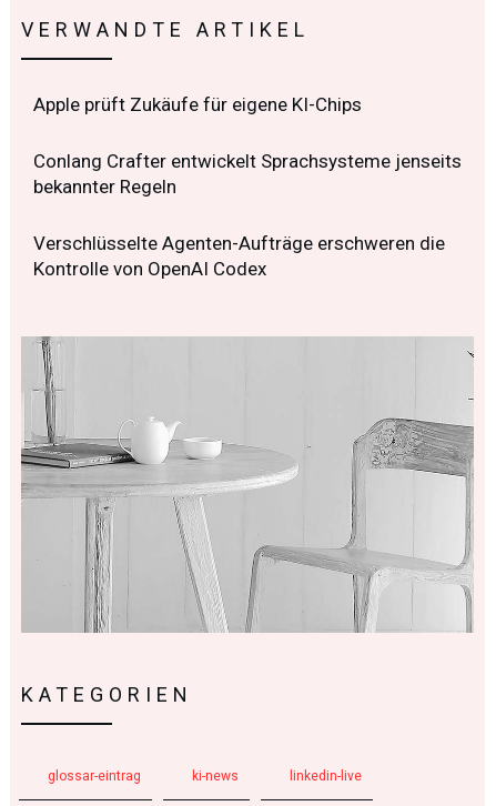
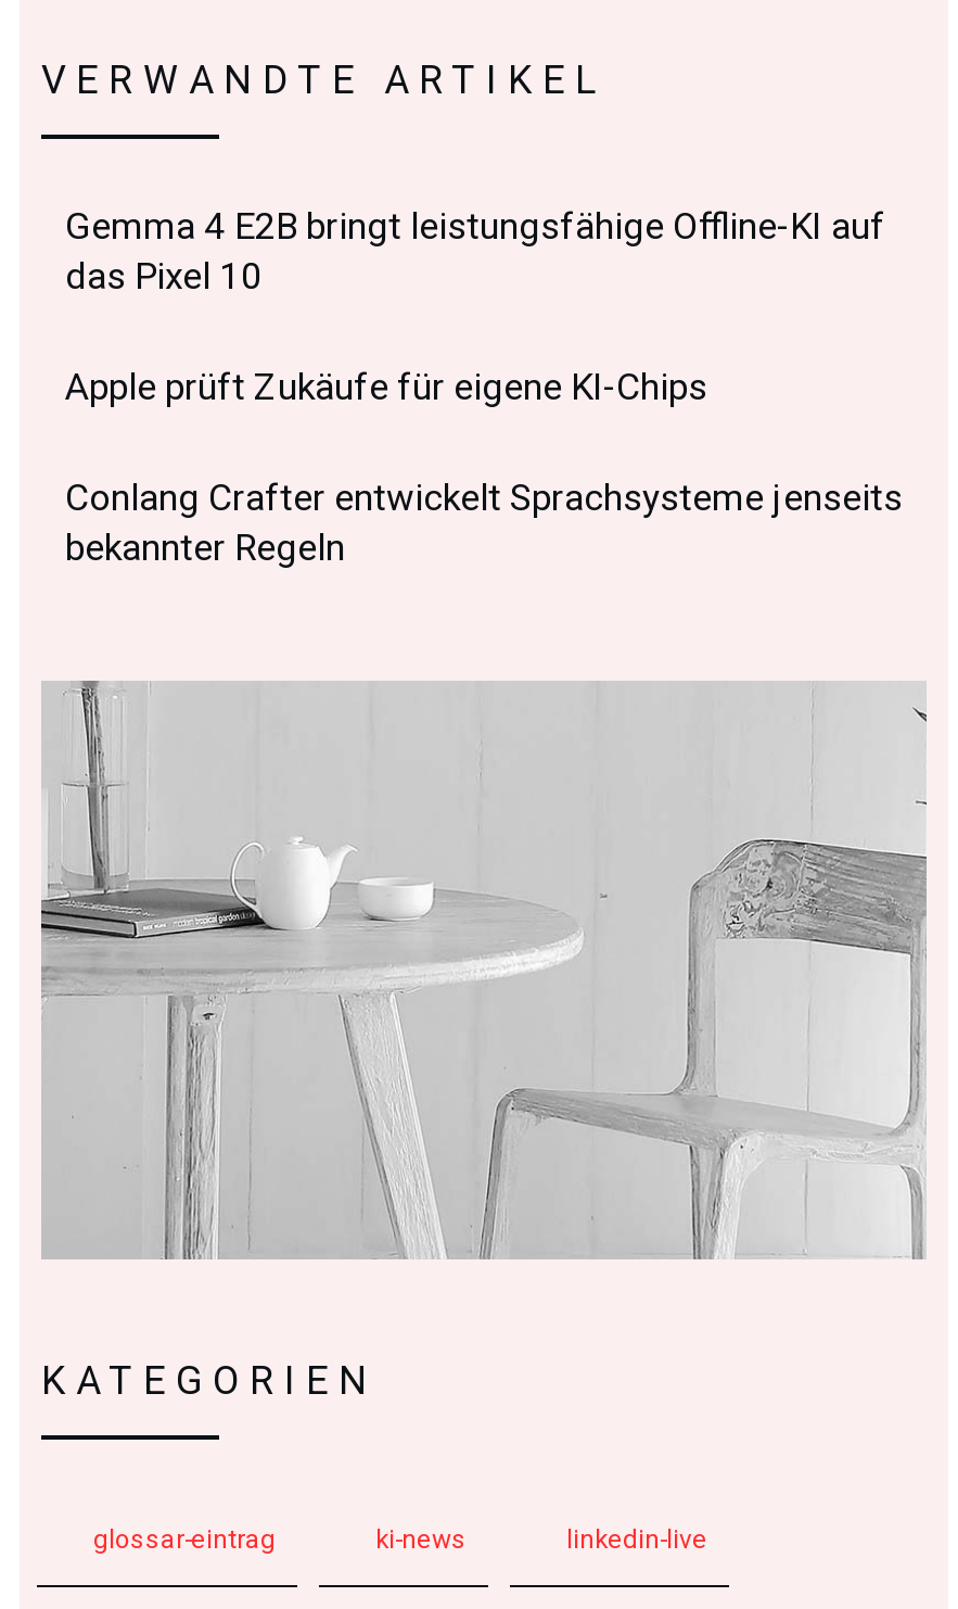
none -> [65,205,885,298] Gemma 4 E2B bringt leistungsfähige Offline-KI auf | das Pixel 10
moved [33,94,462,198] -> [65,366,903,570]: Apple prüft Zukäufe für eigene KI-Chips | Conlang Crafter entwickelt Sprachsysteme jenseits | bekannter Regeln
[33,232,445,280] Verschlüsselte Agenten-Aufträge erschweren die | Kontrolle von OpenAI Codex -> none

